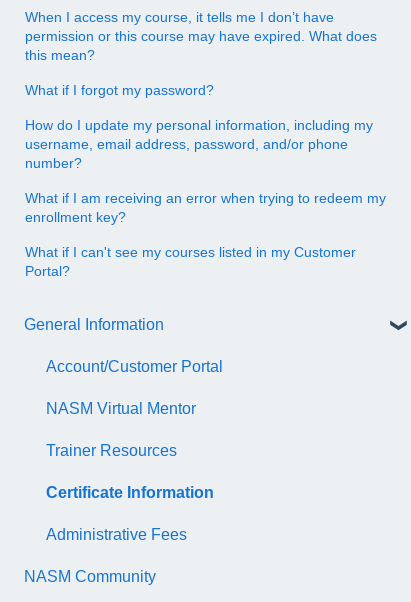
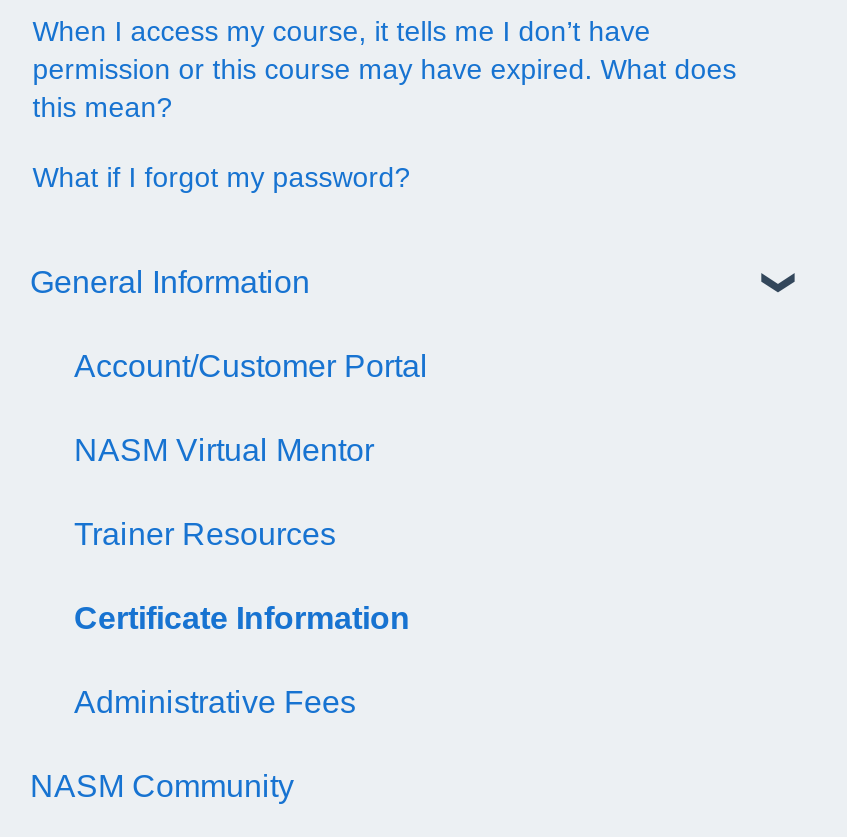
[25,117,386,279] How do I update my personal information, including my | username, email address, password, and/or phone | number? | What if I am receiving an error when trying to redeem my | enrollment key? | What if I can't see my courses listed in my Customer | Portal? -> none

